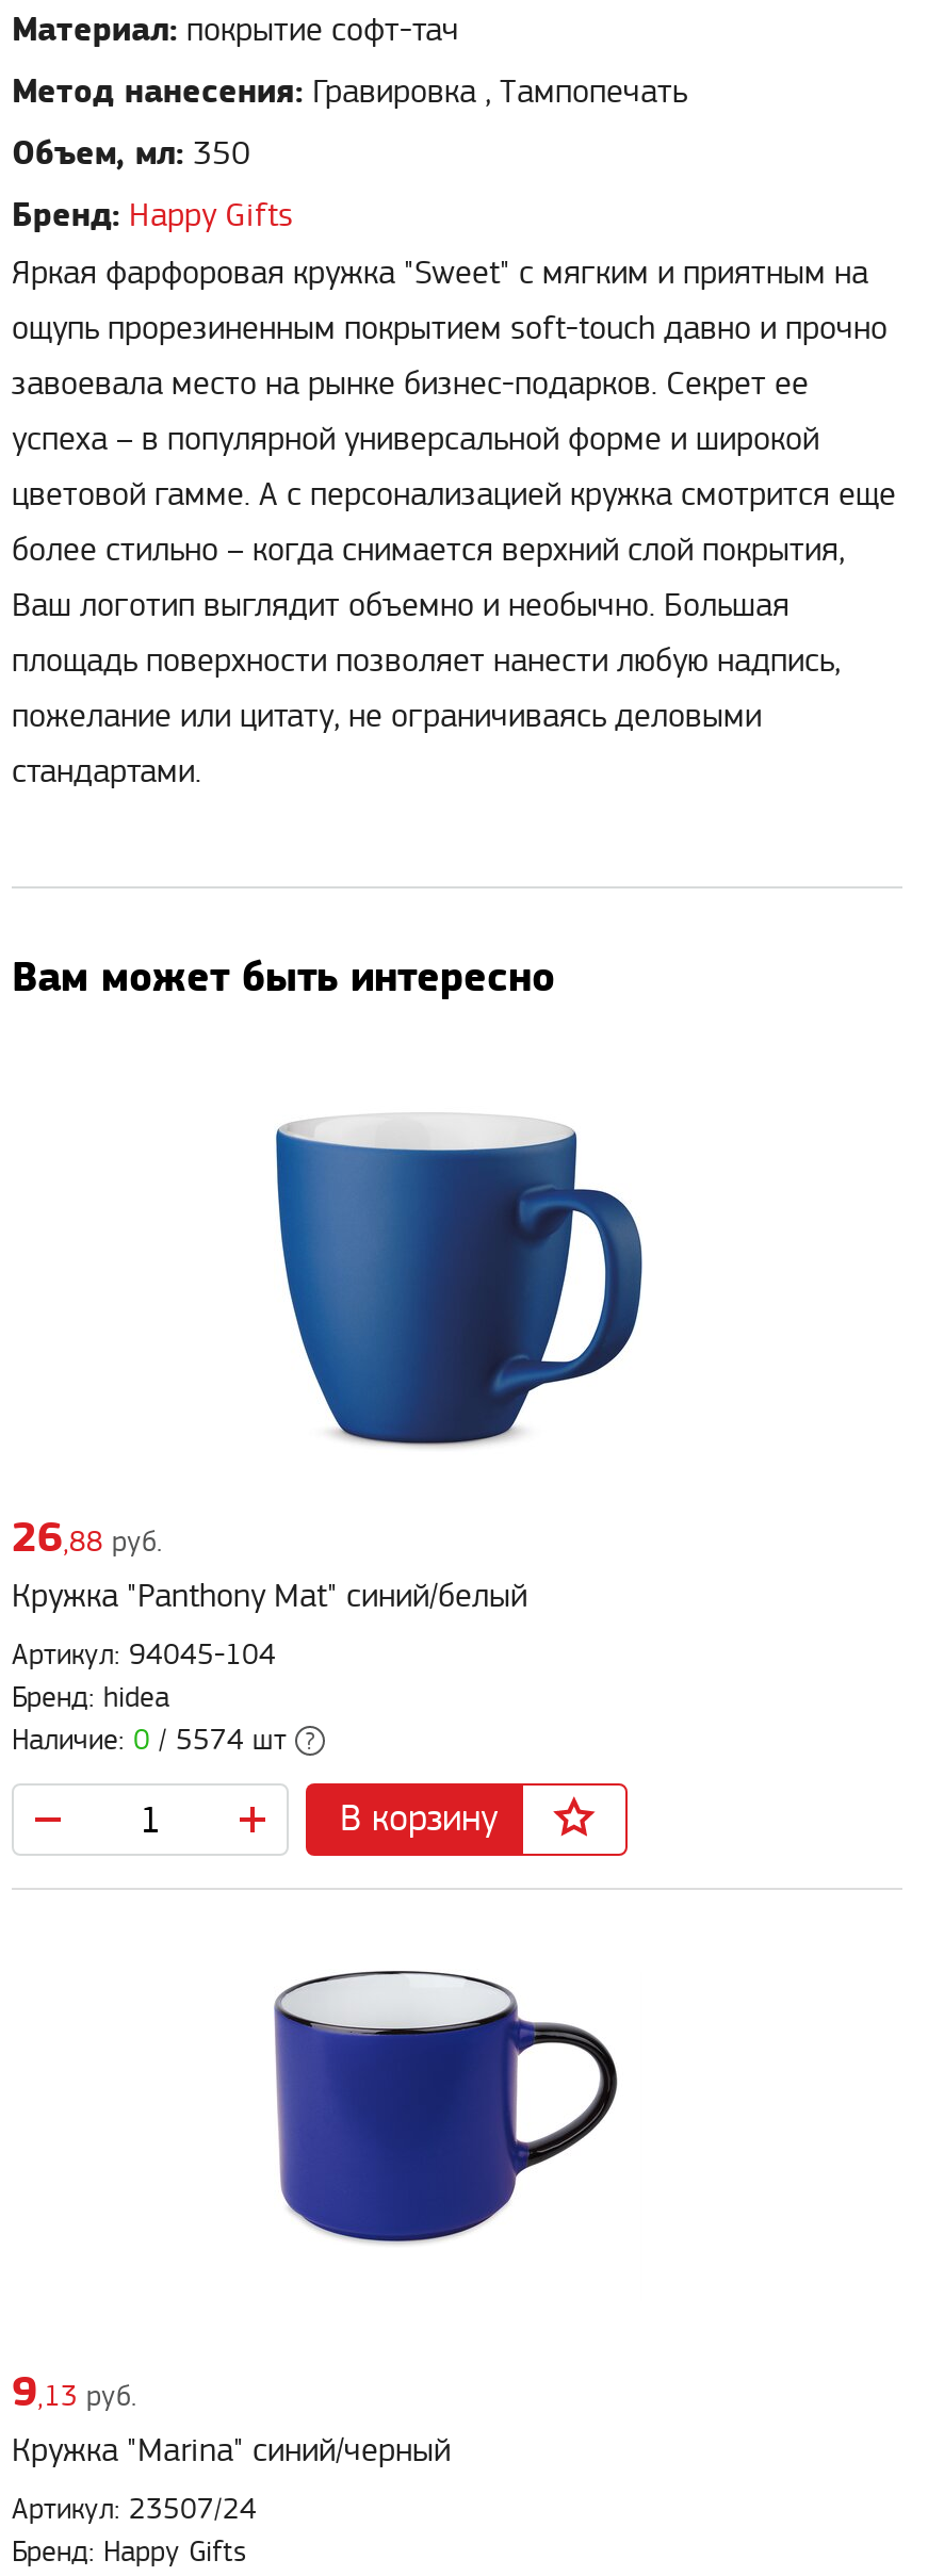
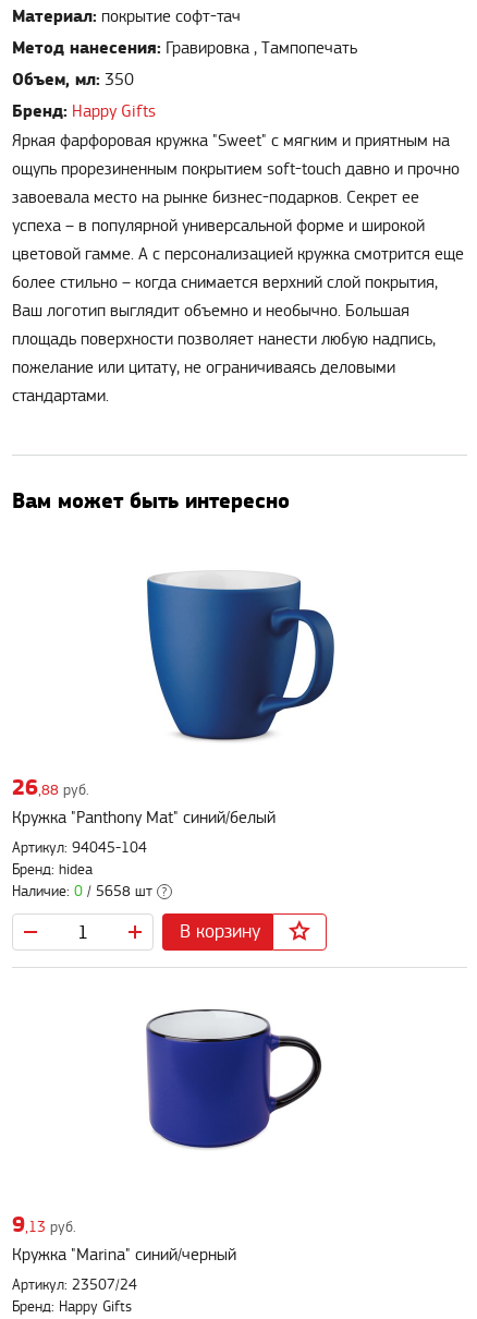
[12,1726,287,1756] Наличие: 0 / 5574 шт -> [12,884,152,899] Наличие: 0 / 5658 шт

